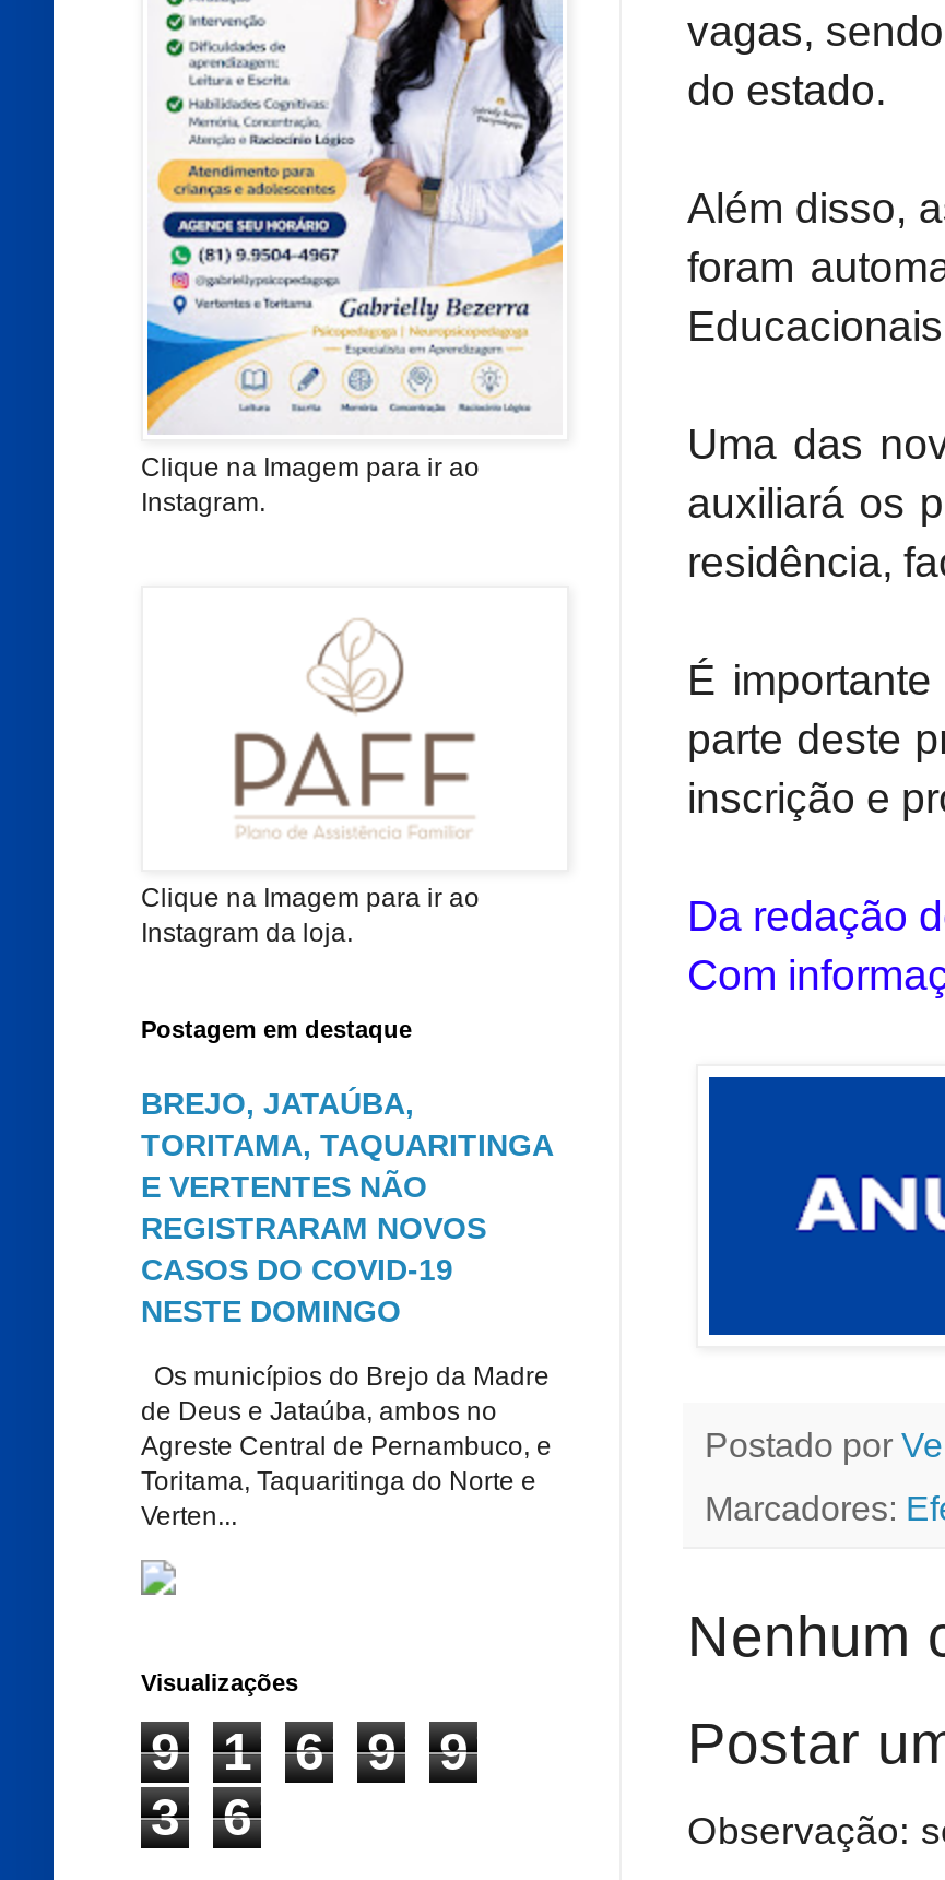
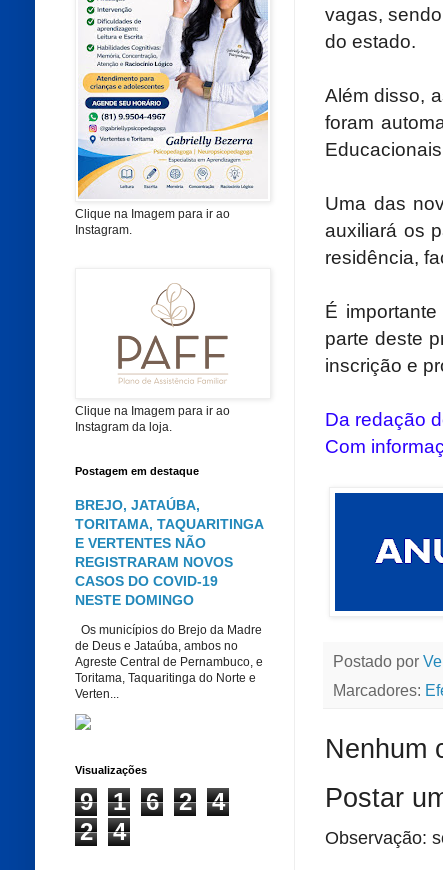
[367,1721,395,1780] 9 -> [178,788,191,815] 2
[439,1721,468,1780] 9 -> [211,788,224,815] 4
[151,1787,179,1846] 3 -> [79,818,92,845] 2
[223,1787,251,1846] 6 -> [112,818,125,845] 4

